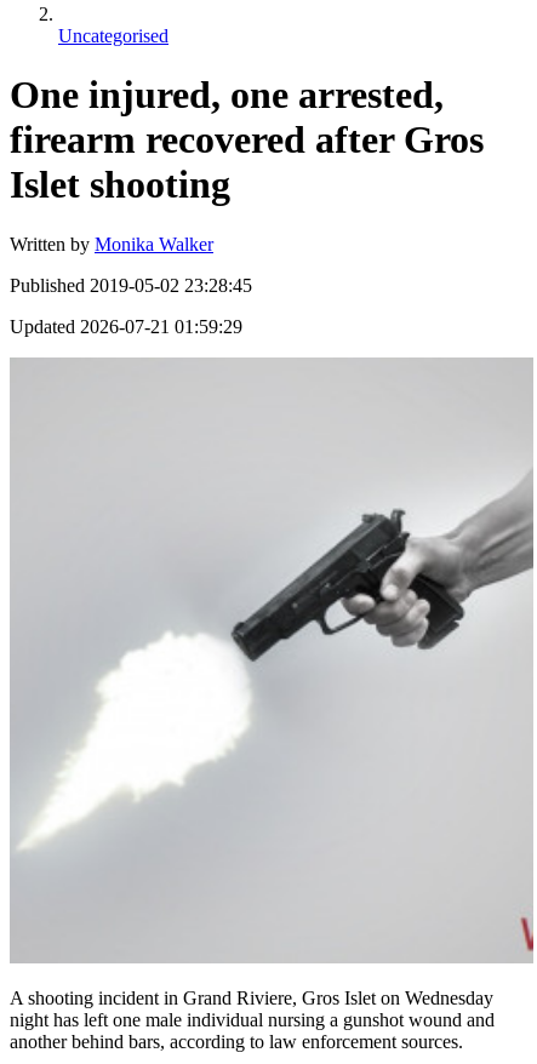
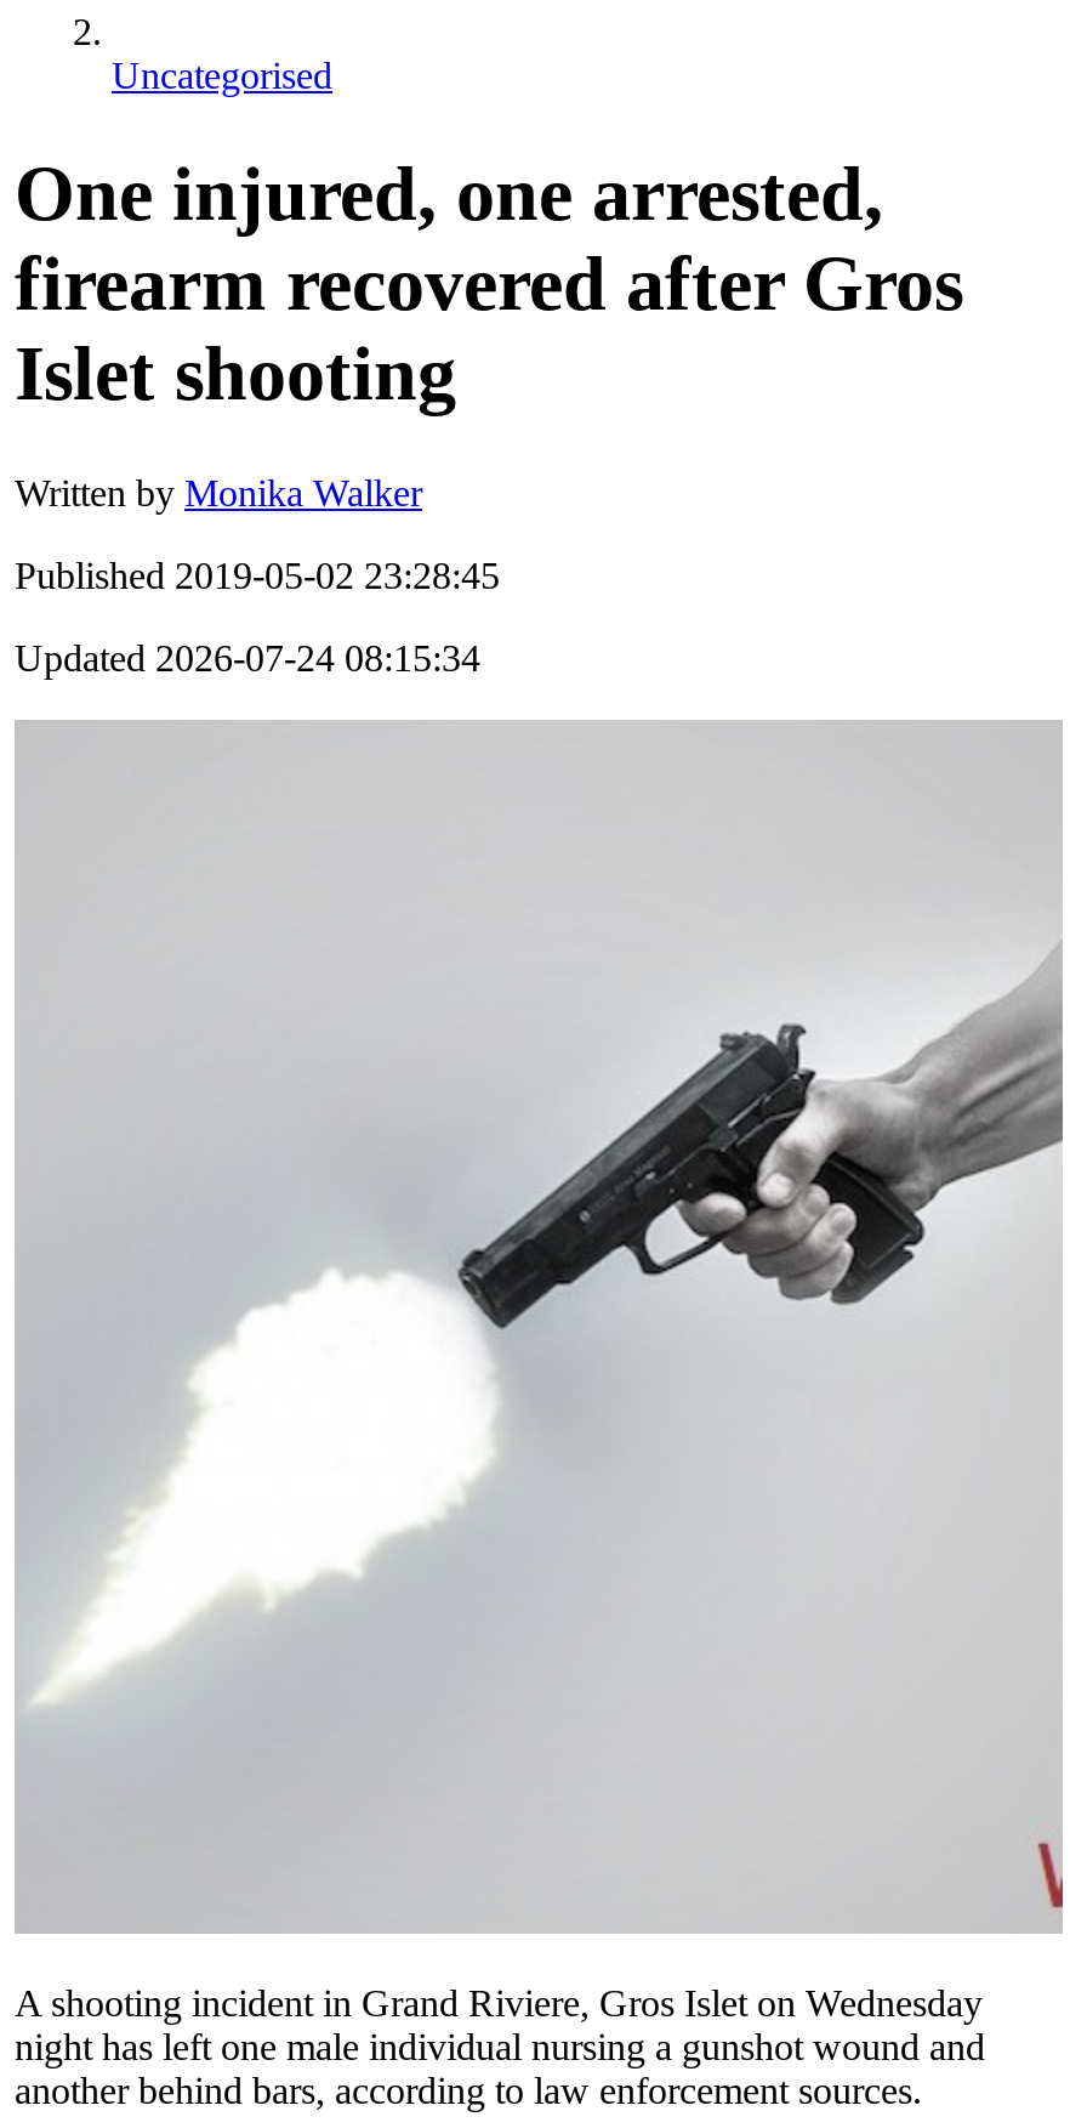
[10,316,242,336] Updated 2026-07-21 01:59:29 -> [15,636,480,678] Updated 2026-07-24 08:15:34

